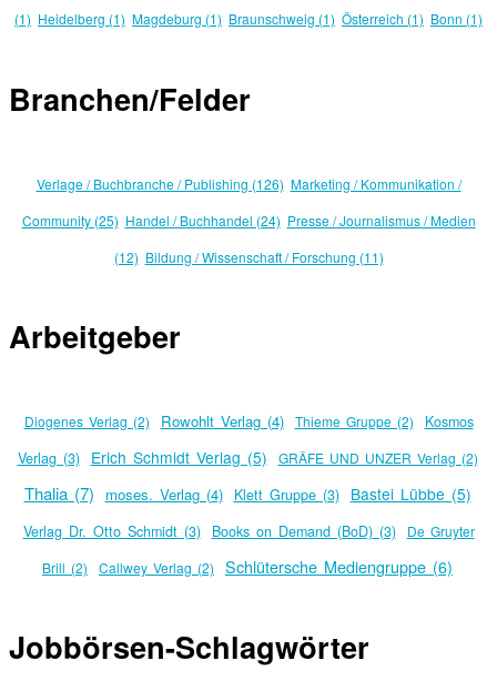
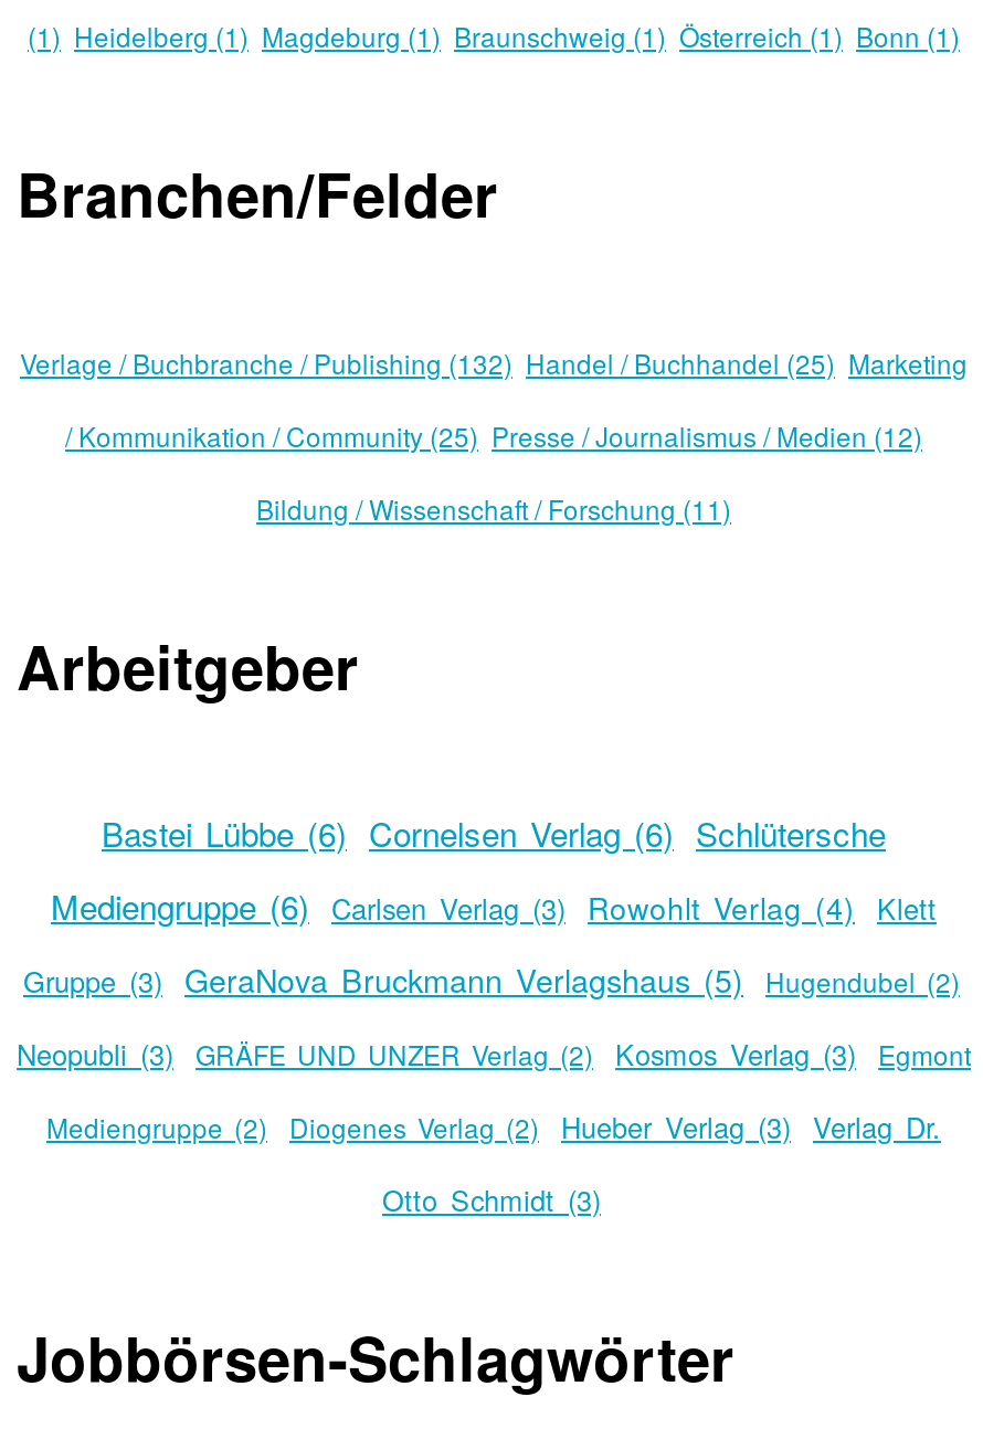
[36,174,461,193] Verlage / Buchbranche / Publishing (126) Marketing / Kommunikation / -> [20,343,968,380] Verlage / Buchbranche / Publishing (132) Handel / Buchhandel (25) Marketing
[22,210,475,229] Community (25) Handel / Buchhandel (24) Presse / Journalismus / Medien -> [65,416,922,453] / Kommunikation / Community (25) Presse / Journalismus / Medien (12)
[114,247,383,266] (12) Bildung / Wissenschaft / Forschung (11) -> [256,489,731,526] Bildung / Wissenschaft / Forschung (11)
[17,410,478,578] Diogenes Verlag (2) Rowohlt Verlag (4) Thieme Gruppe (2) Kosmos | Verlag (3) Erich Schmidt Verlag (5) GRÄFE UND UNZER Verlag (2) | Thalia (7) moses. Verlag (4) Klett Gruppe (3) Bastei Lübbe (5) | Verlag Dr. Otto Schmidt (3) Books on Demand (BoD) (3) De Gruyter | Brill (2) Callwey Verlag (2) Schlütersche Mediengruppe (6) -> [17,810,971,1220] Bastei Lübbe (6) Cornelsen Verlag (6) Schlütersche | Mediengruppe (6) Carlsen Verlag (3) Rowohlt Verlag (4) Klett | Gruppe (3) GeraNova Bruckmann Verlagshaus (5) Hugendubel (2) | Neopubli (3) GRÄFE UND UNZER Verlag (2) Kosmos Verlag (3) Egmont | Mediengruppe (2) Diogenes Verlag (2) Hueber Verlag (3) Verlag Dr. | Otto Schmidt (3)

